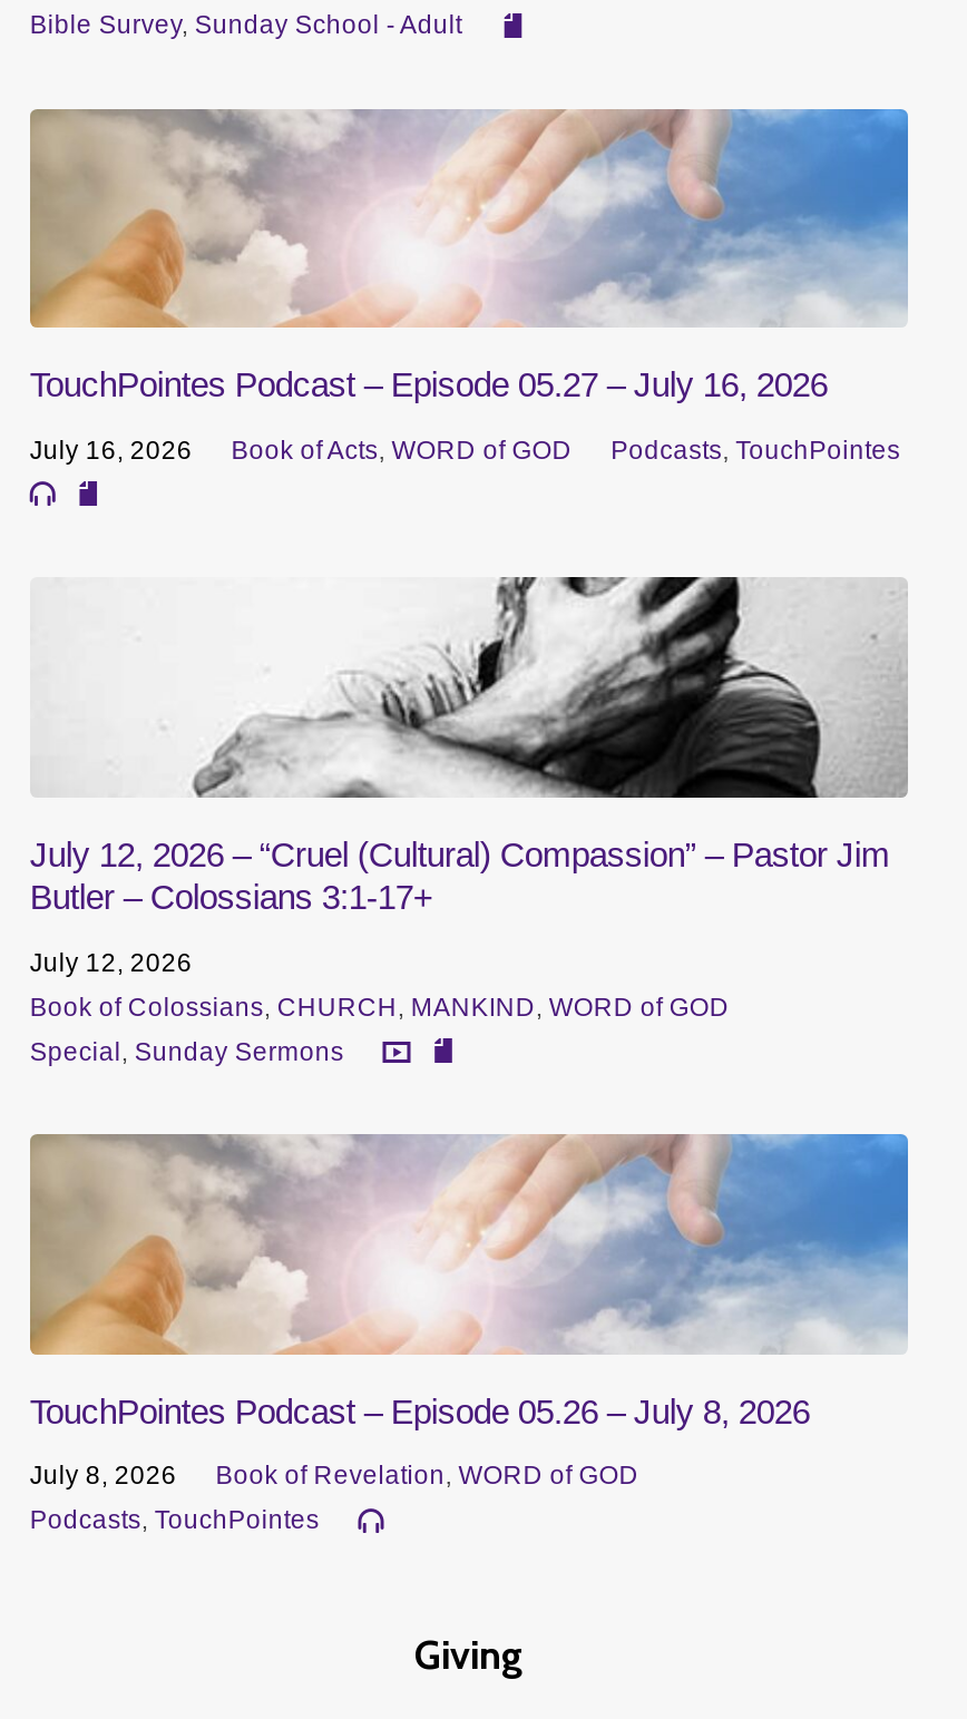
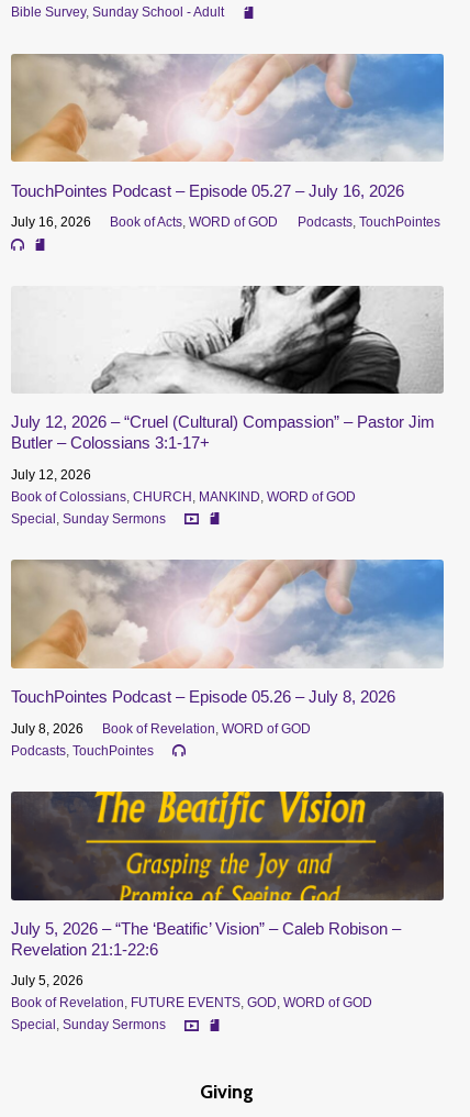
none -> [10,790,445,1032] [image] | July 5, 2026 – “The ‘Beatific’ Vision” – Caleb Robison – | Revelation 21:1-22:6 | July 5, 2026 | Book of Revelation, FUTURE EVENTS, GOD, WORD of GOD | Special, Sunday Sermons

